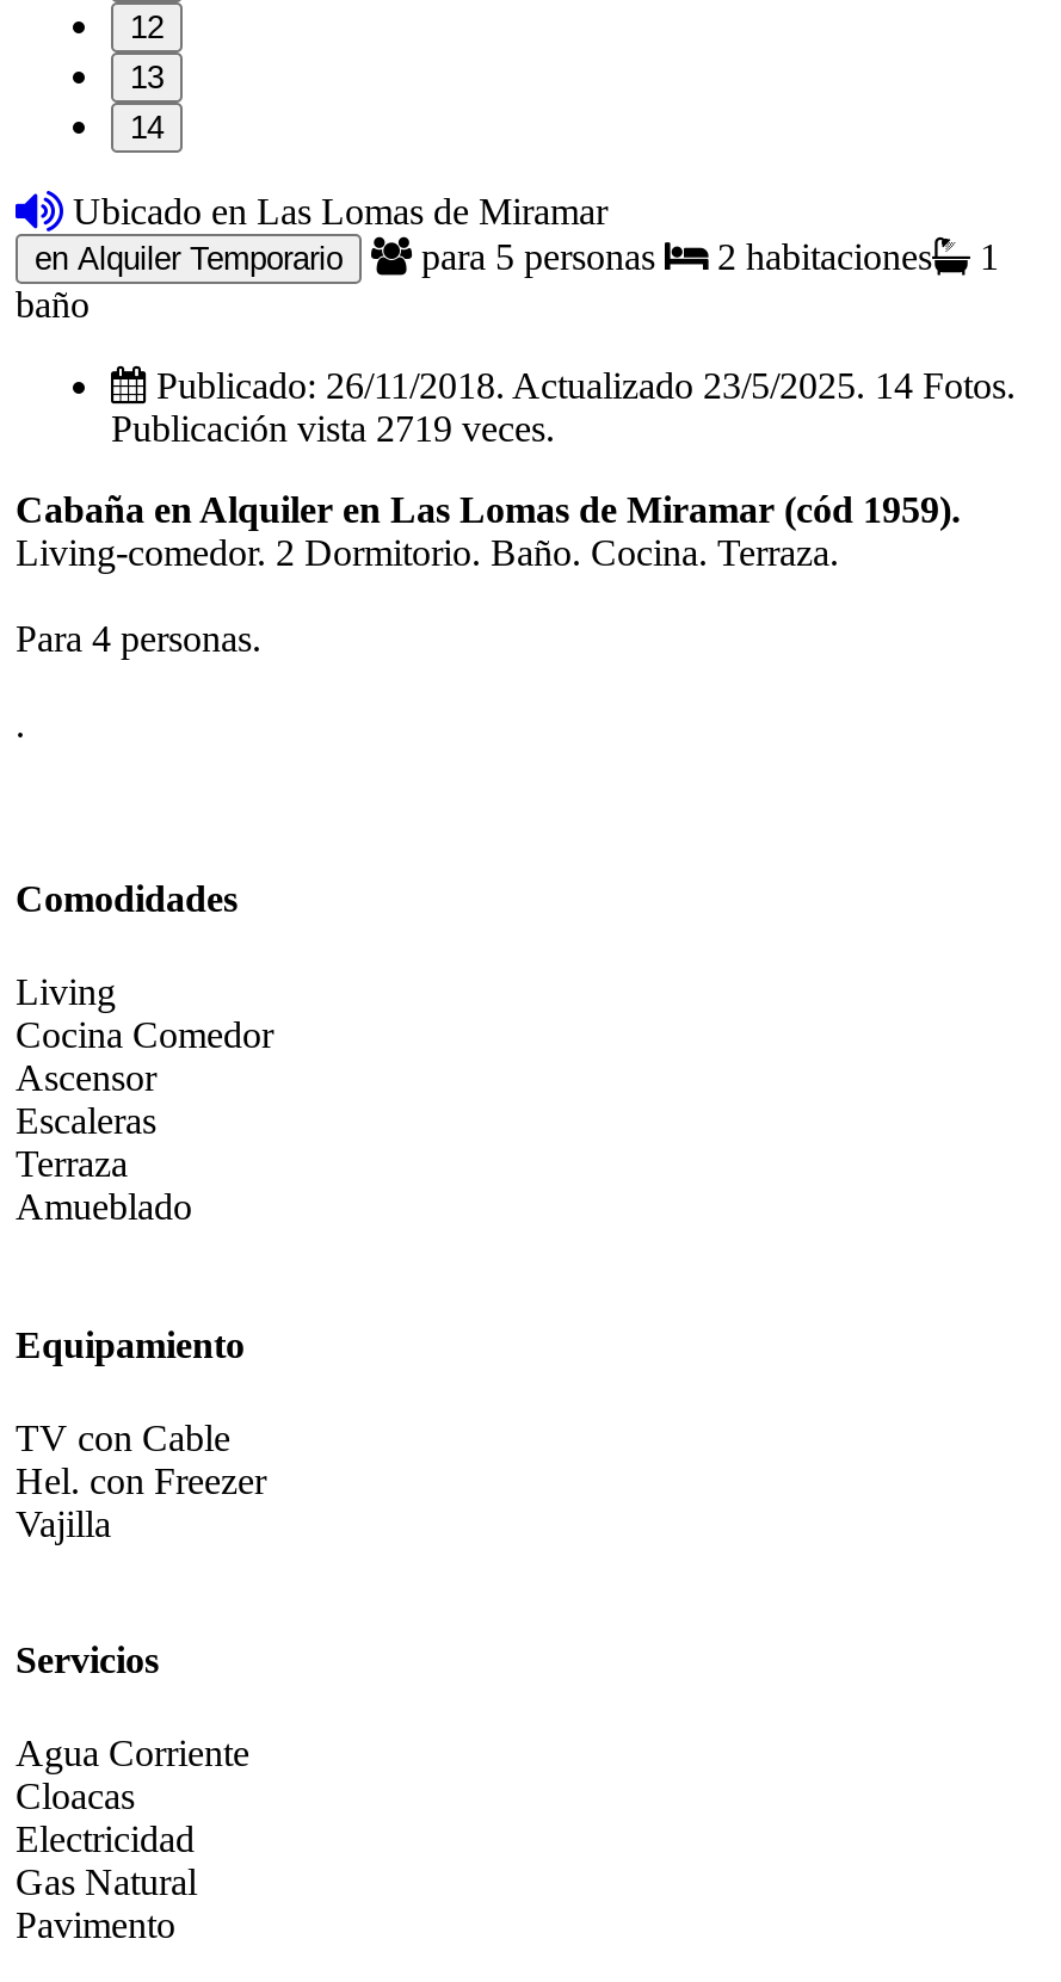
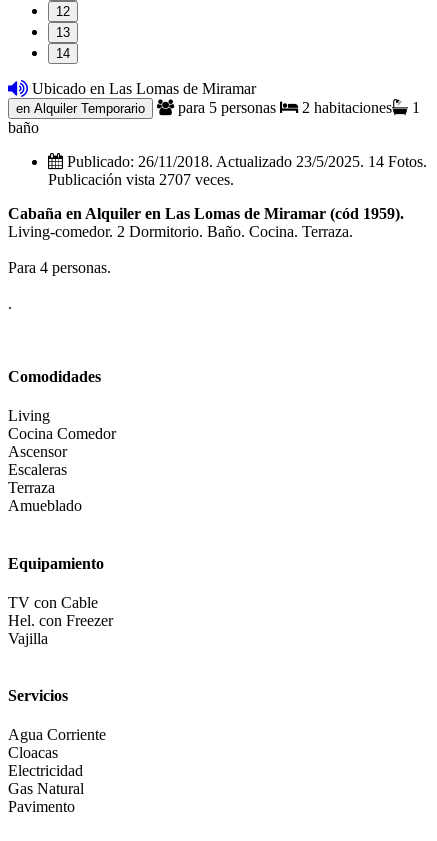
[111,408,555,448] Publicación vista 2719 veces. -> [48,171,234,188] Publicación vista 2707 veces.

